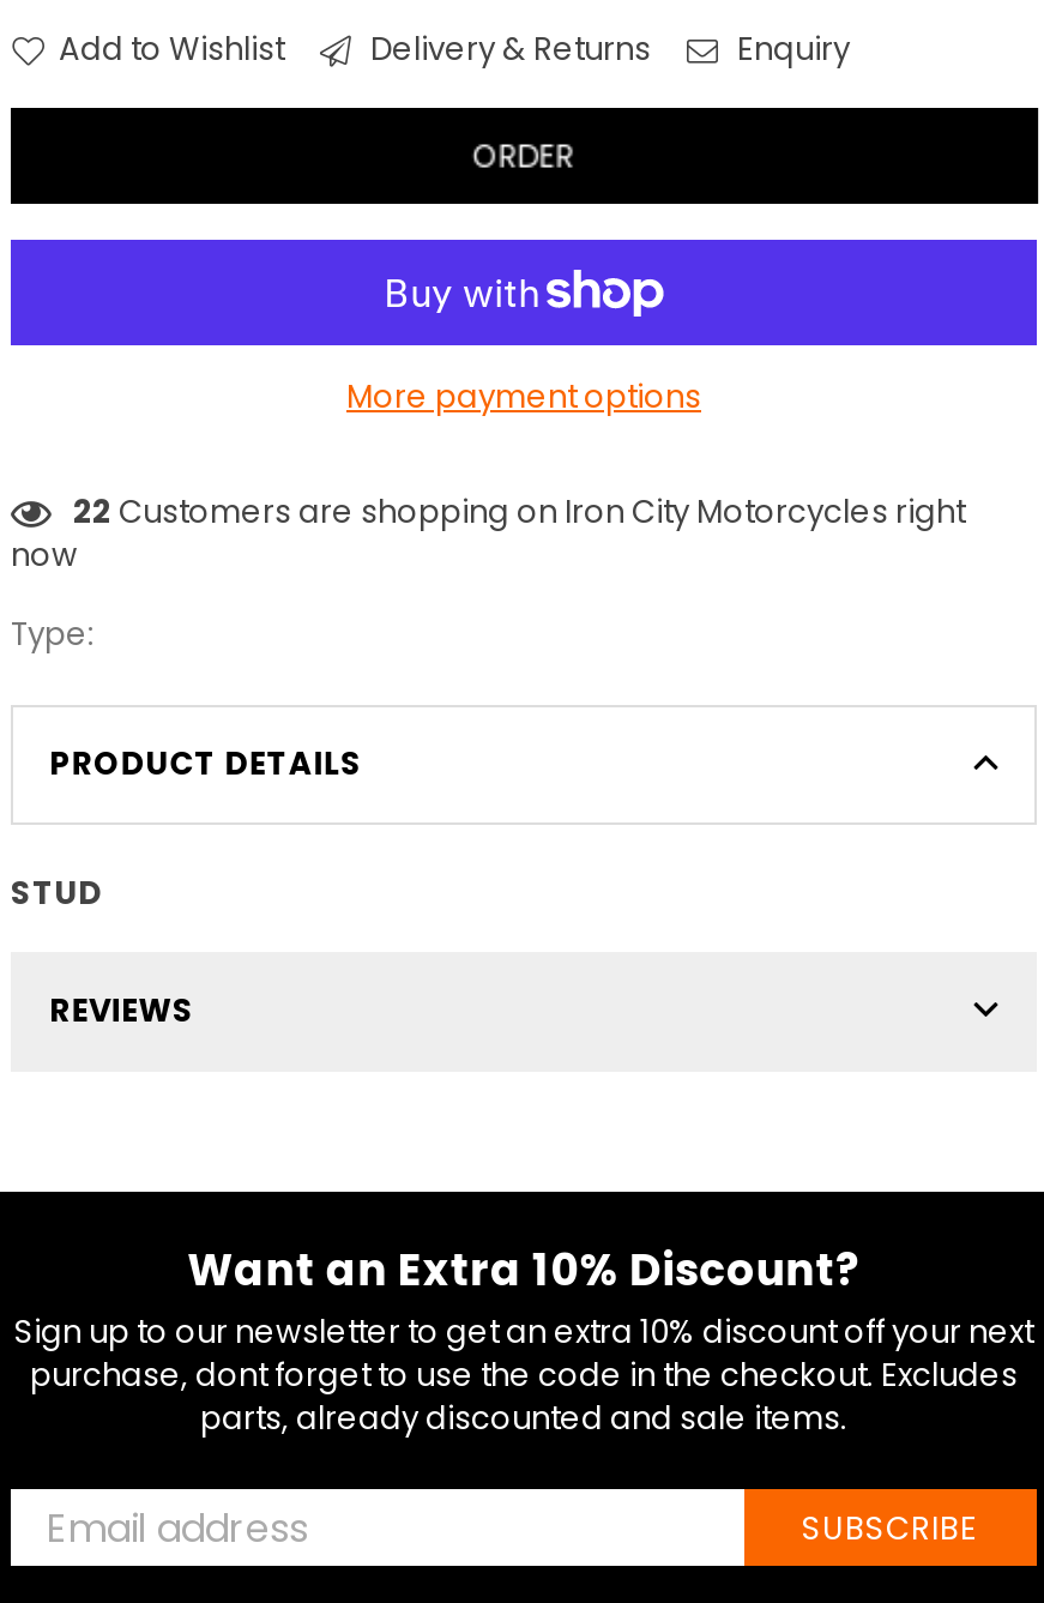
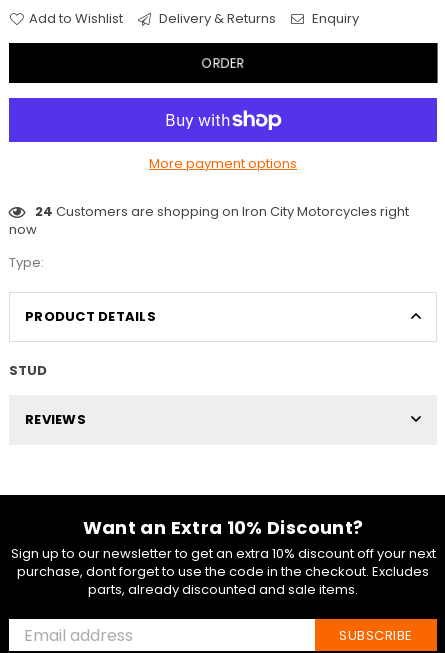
[73,489,965,535] 22 Customers are shopping on Iron City Motorcycles right -> [35,202,409,221] 24 Customers are shopping on Iron City Motorcycles right

